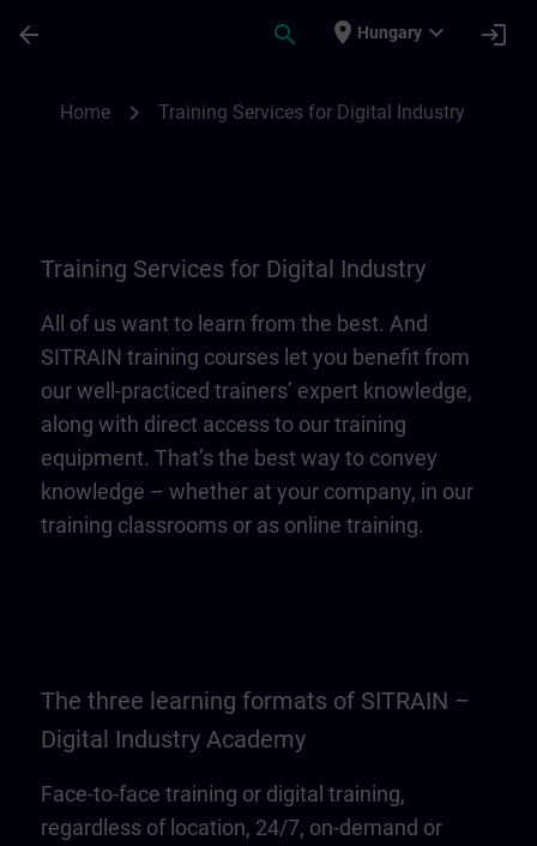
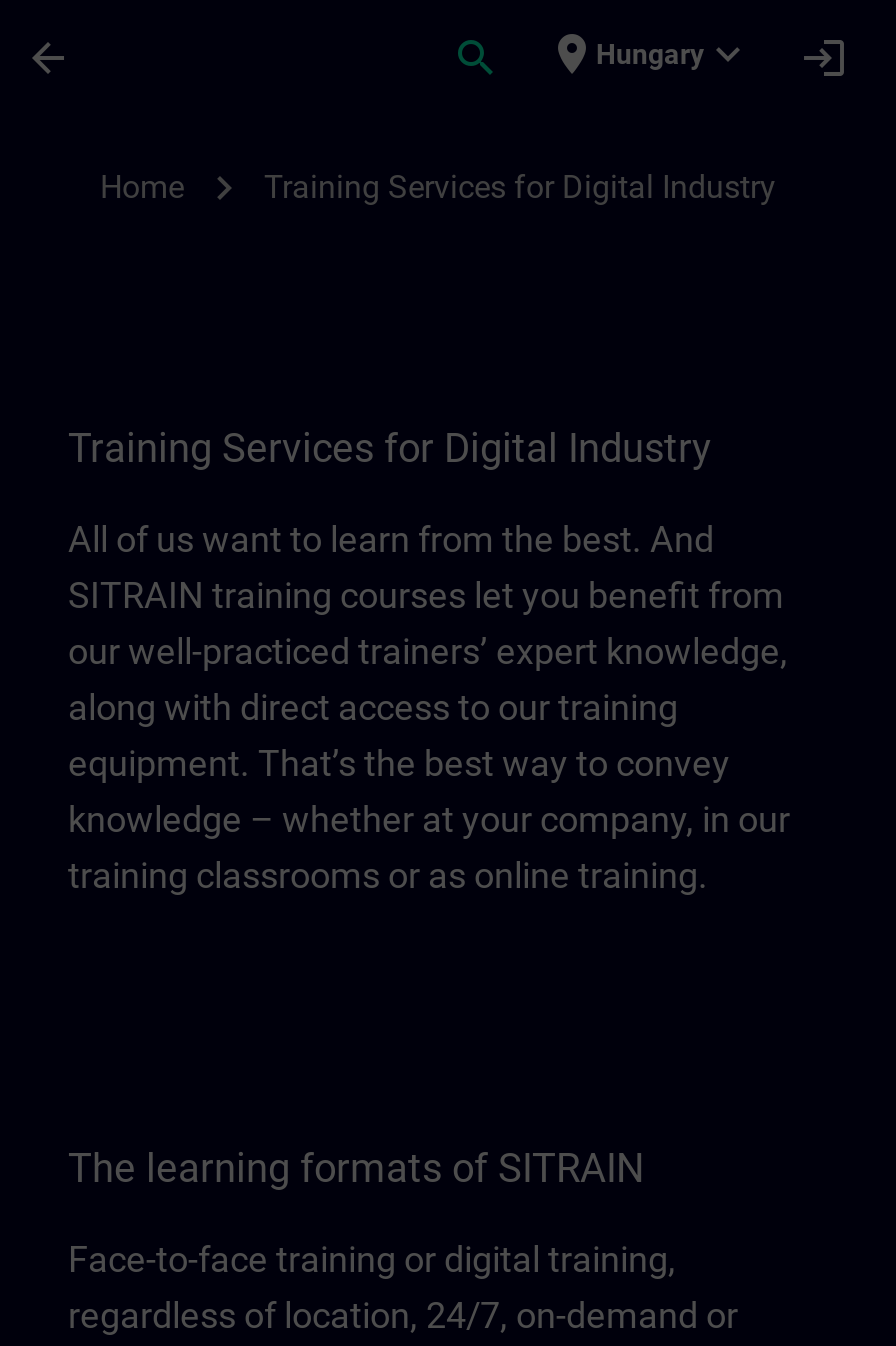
[41,686,470,754] The three learning formats of SITRAIN – | Digital Industry Academy -> [68,1144,644,1192] The learning formats of SITRAIN

